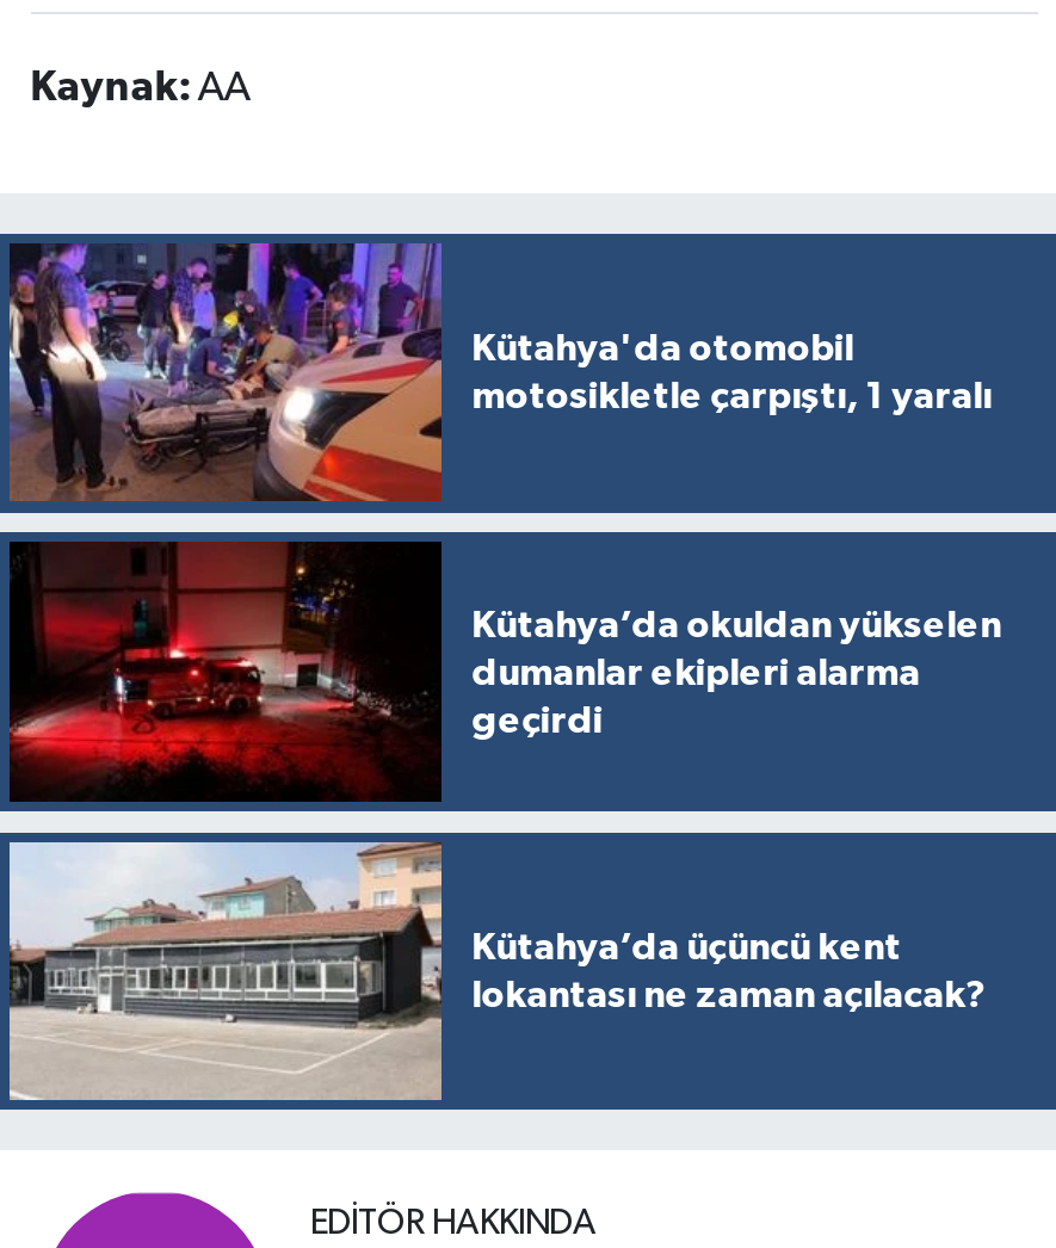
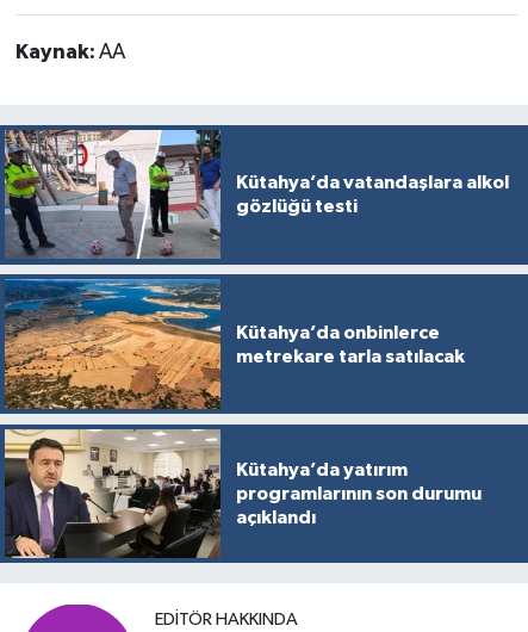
[7,241,992,503] [image] | Kütahya'da otomobil | motosikletle çarpıştı, 1 yaralı -> [4,129,508,260] [image] | Kütahya’da vatandaşlara alkol | gözlüğü testi
[7,539,1001,804] [image] | Kütahya’da okuldan yükselen | dumanlar ekipleri alarma | geçirdi -> [4,278,464,410] [image] | Kütahya’da onbinlerce | metrekare tarla satılacak
[7,840,985,1102] [image] | Kütahya’da üçüncü kent | lokantası ne zaman açılacak? -> [4,428,481,559] [image] | Kütahya’da yatırım | programlarının son durumu | açıklandı

